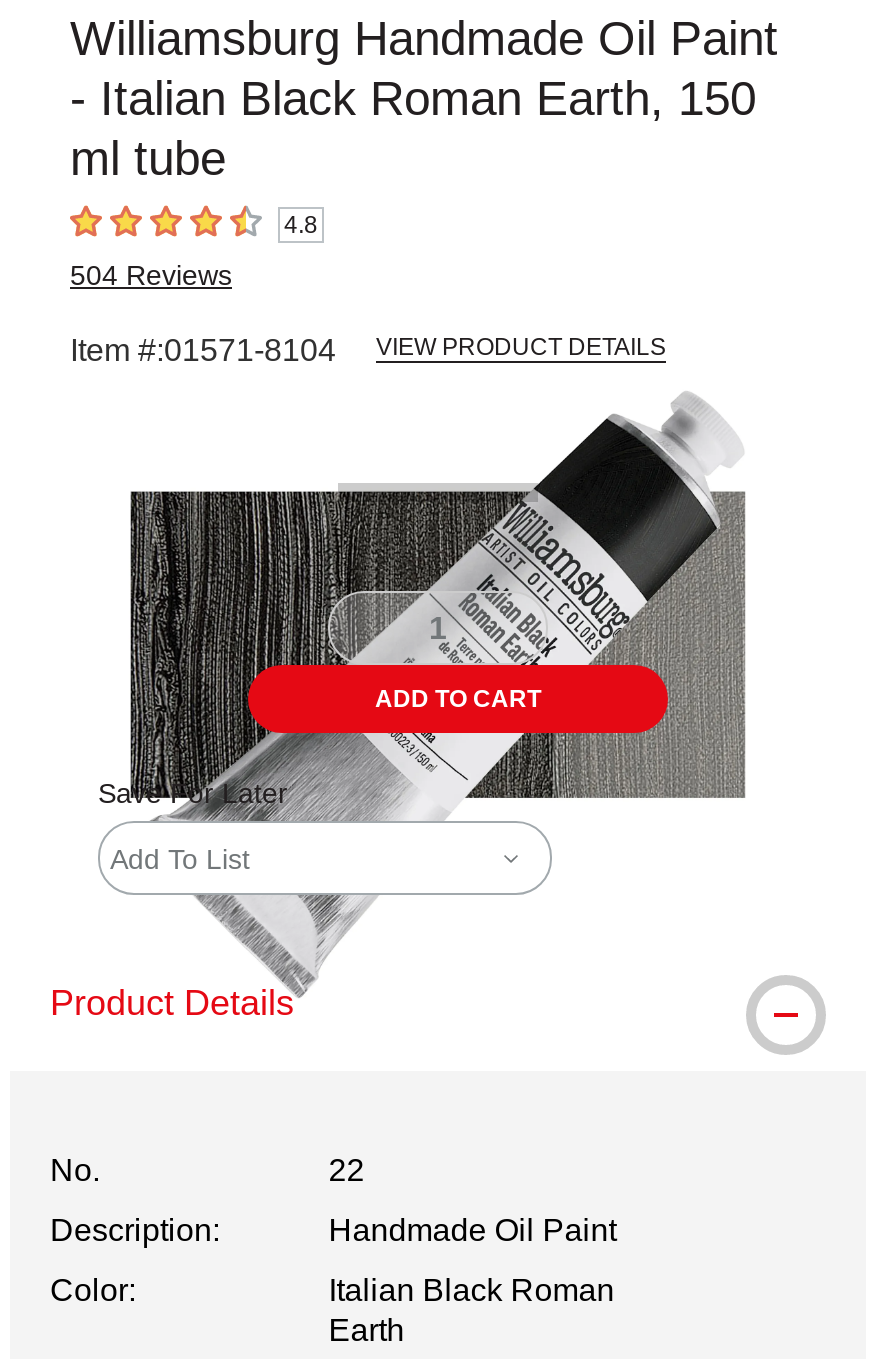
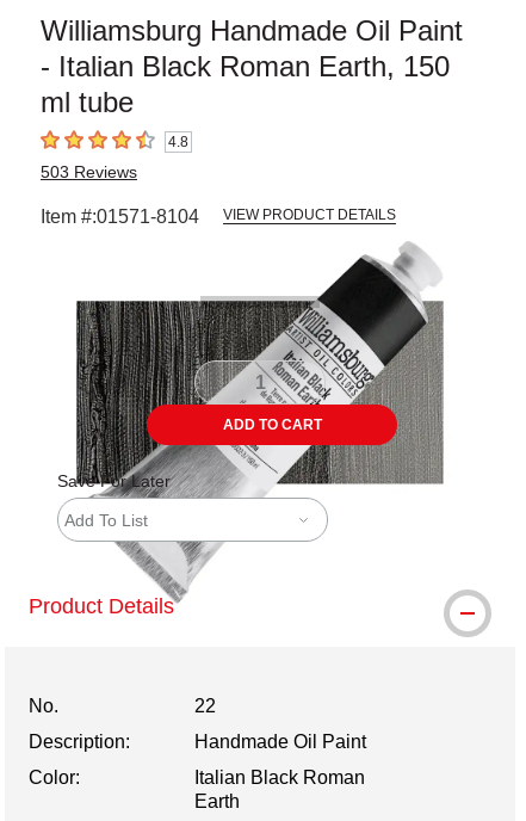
[70,259,232,291] 504 Reviews -> [41,162,137,181] 503 Reviews

